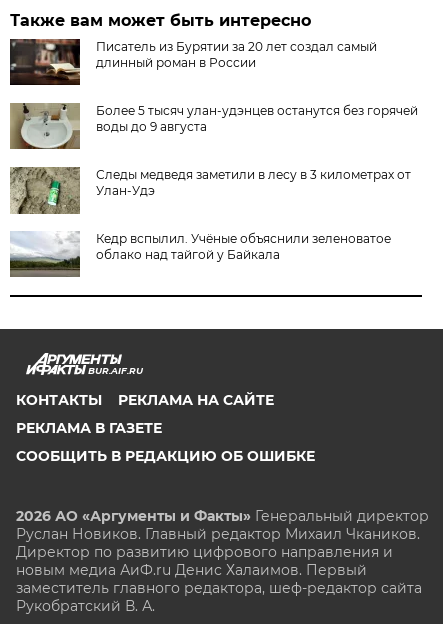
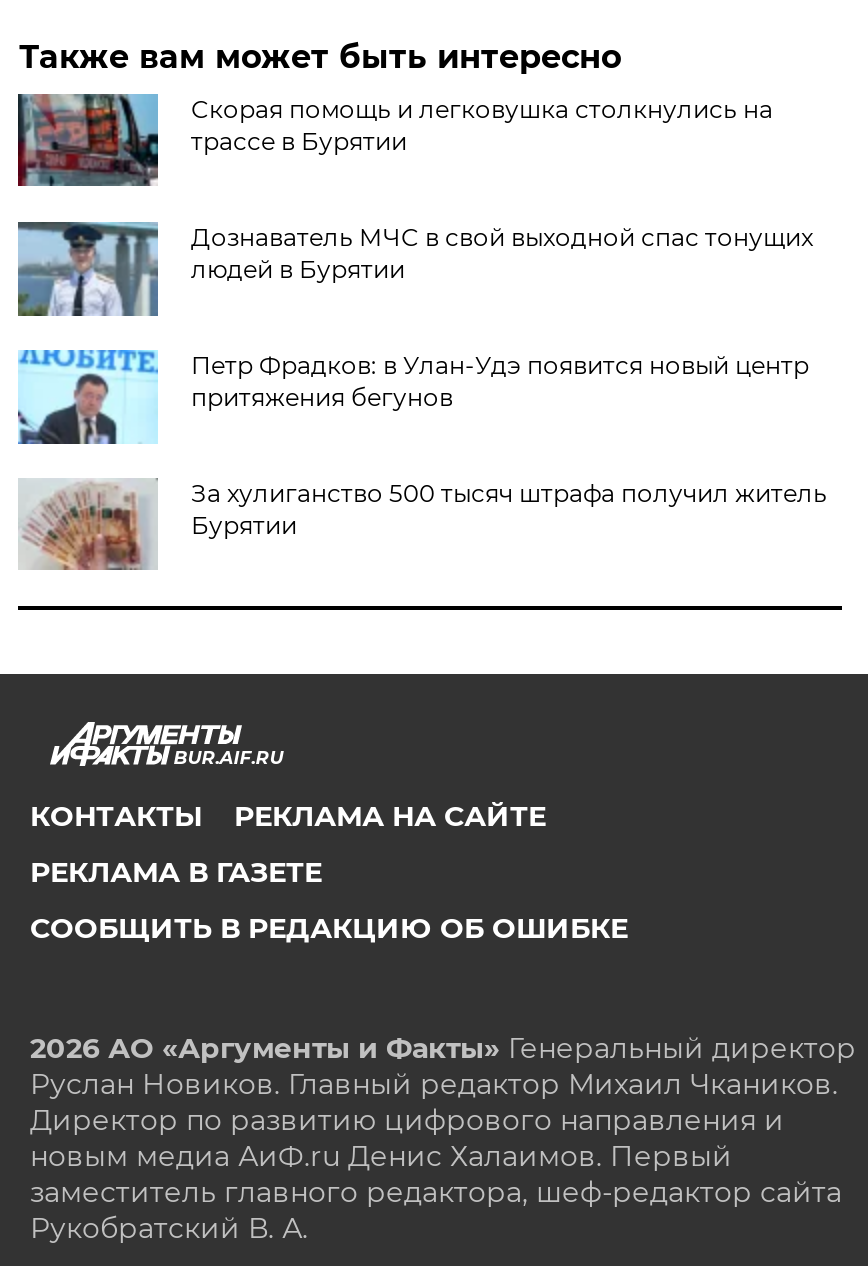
[10,38,377,86] [image] | Писатель из Бурятии за 20 лет создал самый | длинный роман в России -> [18,92,773,188] [image] | Скорая помощь и легковушка столкнулись на | трассе в Бурятии
[9,102,418,150] [image] | Более 5 тысяч улан-удэнцев останутся без горячей | воды до 9 августа -> [16,220,813,318] [image] | Дознаватель МЧС в свой выходной спас тонущих | людей в Бурятии
[9,166,411,215] [image] | Следы медведя заметили в лесу в 3 километрах от | Улан-Удэ -> [16,348,809,446] [image] | Петр Фрадков: в Улан-Удэ появится новый центр | притяжения бегунов
[9,231,391,277] [image] | Кедр вспылил. Учёные объяснили зеленоватое | облако над тайгой у Байкала -> [18,477,827,572] [image] | За хулиганство 500 тысяч штрафа получил житель | Бурятии

